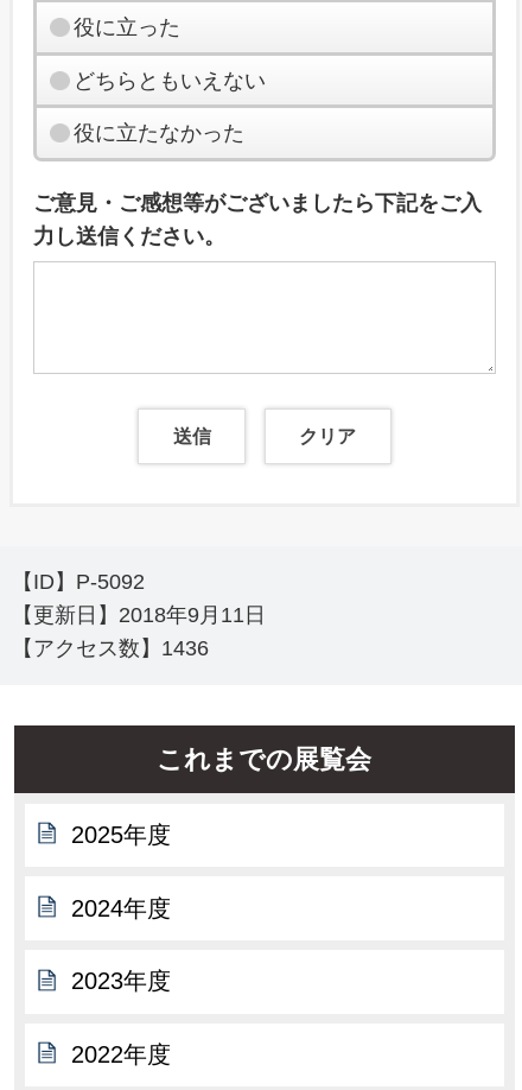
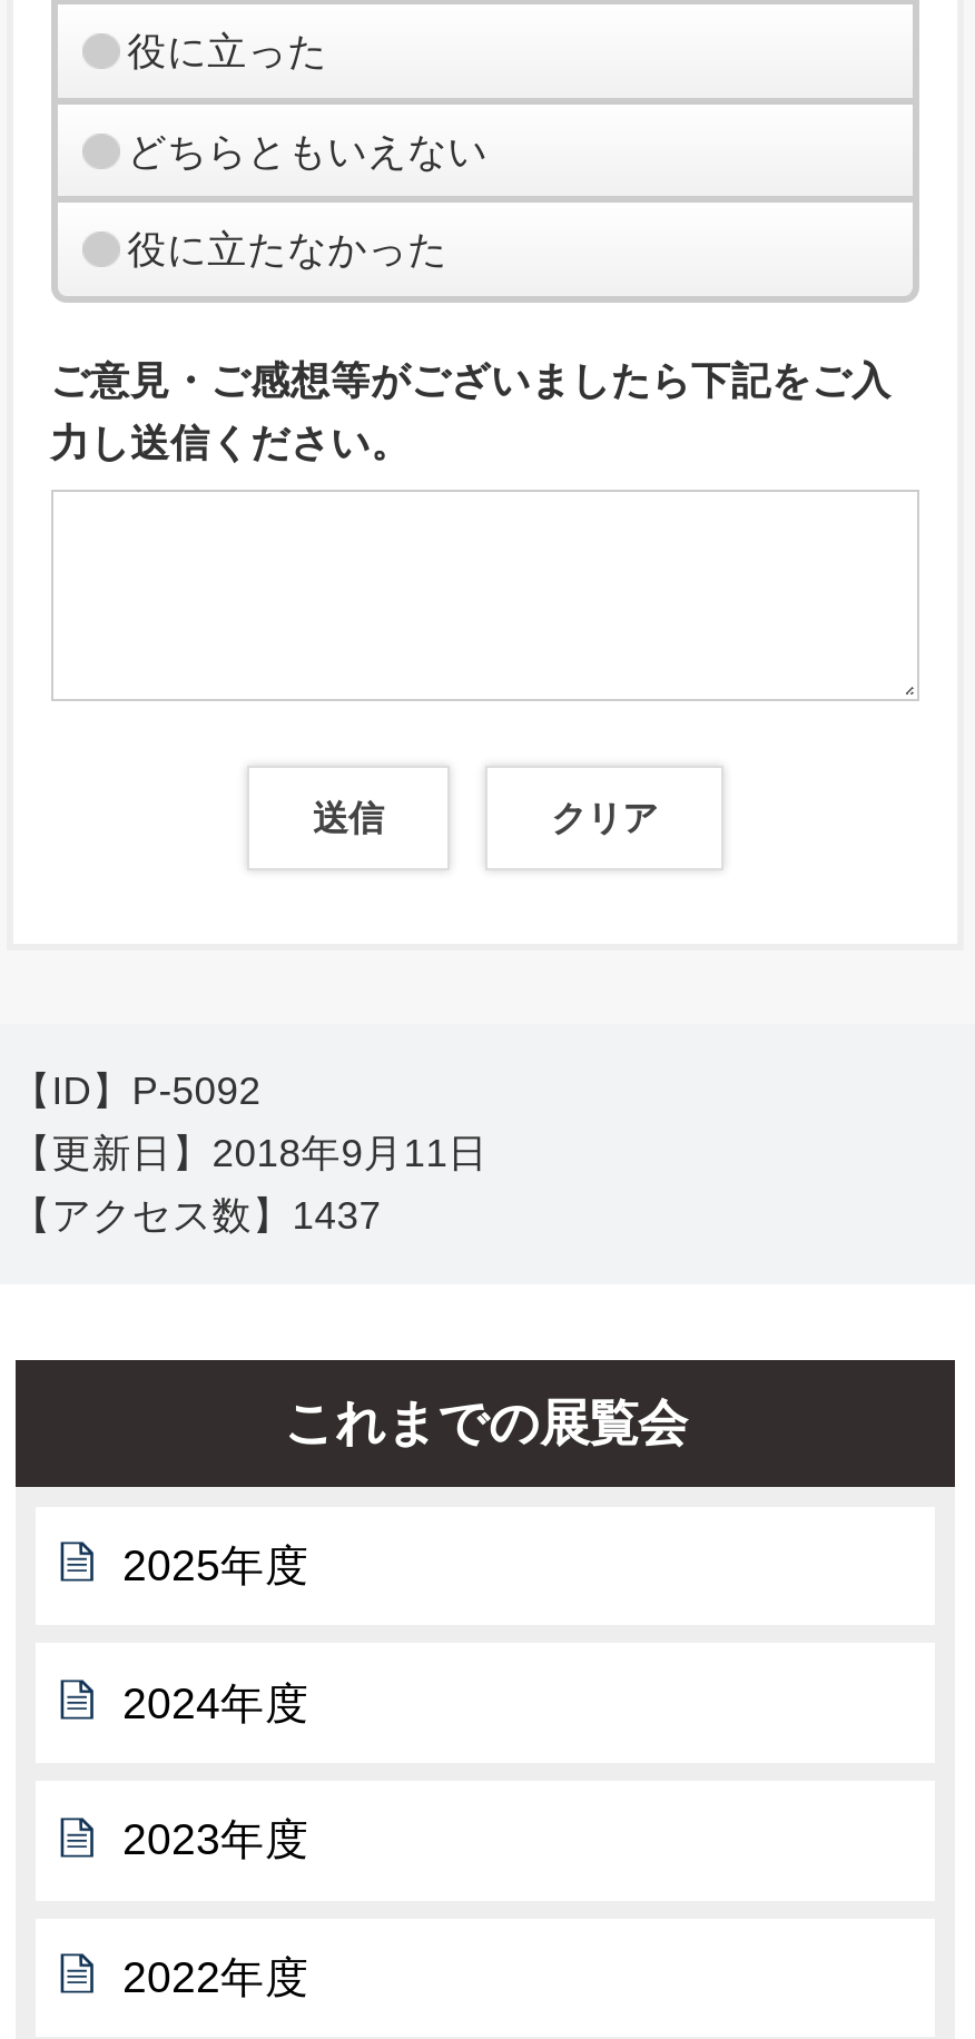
[12,637,209,661] 【アクセス数】1436 -> [12,1194,381,1239] 【アクセス数】1437

